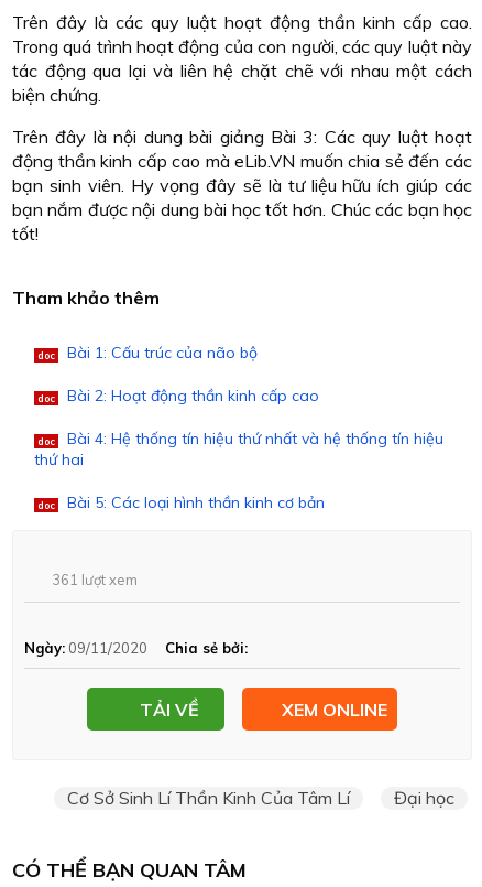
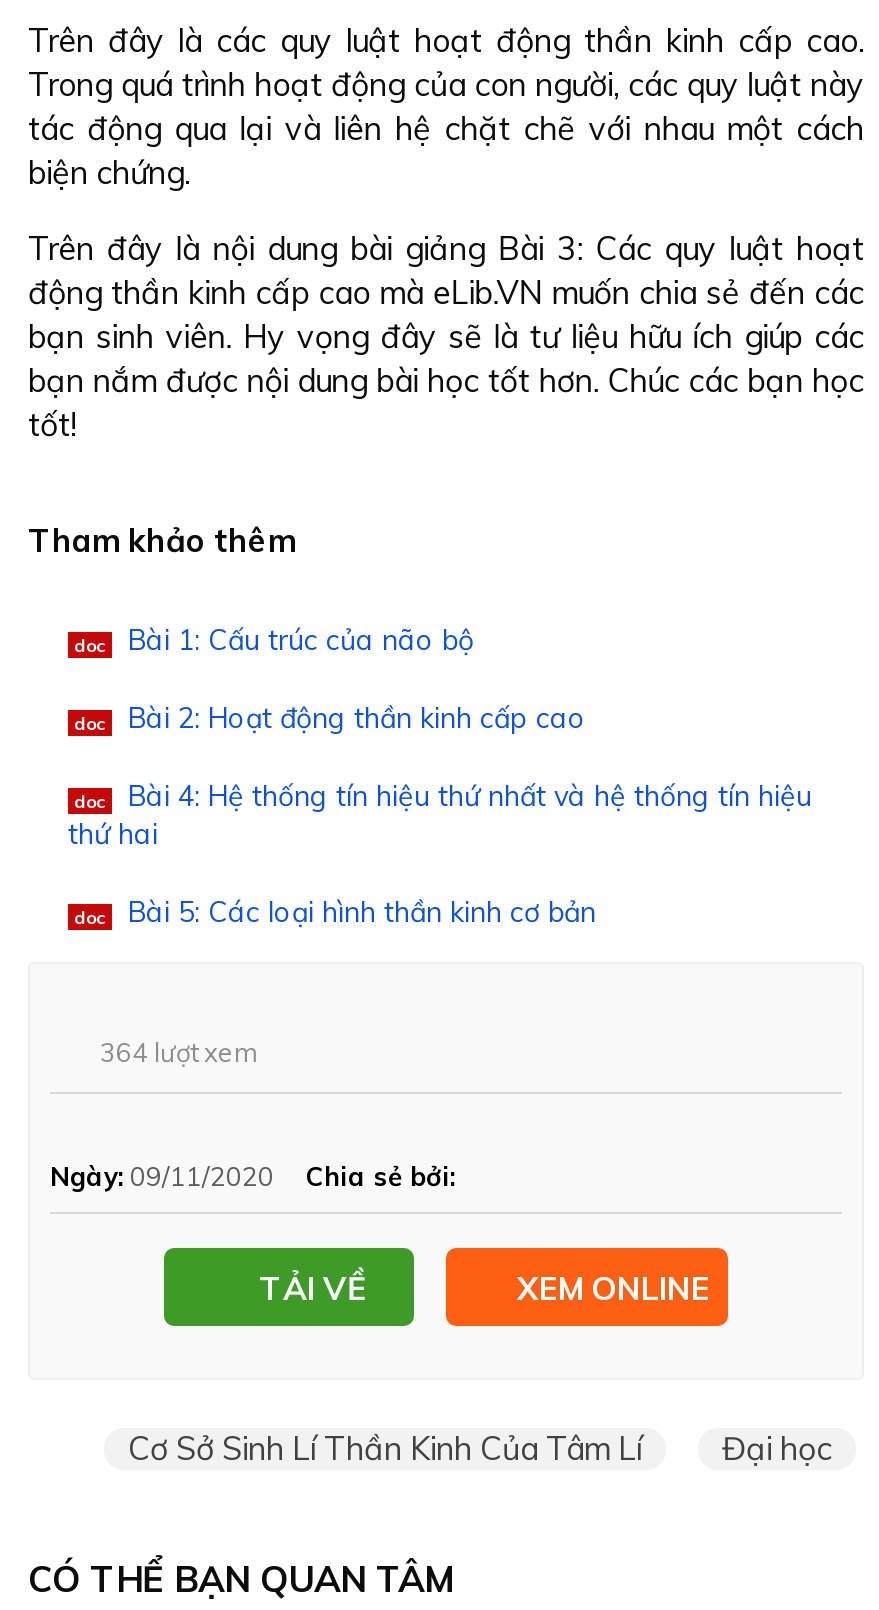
[52,571,138,588] 361 lượt xem -> [100,1036,256,1068] 364 lượt xem

